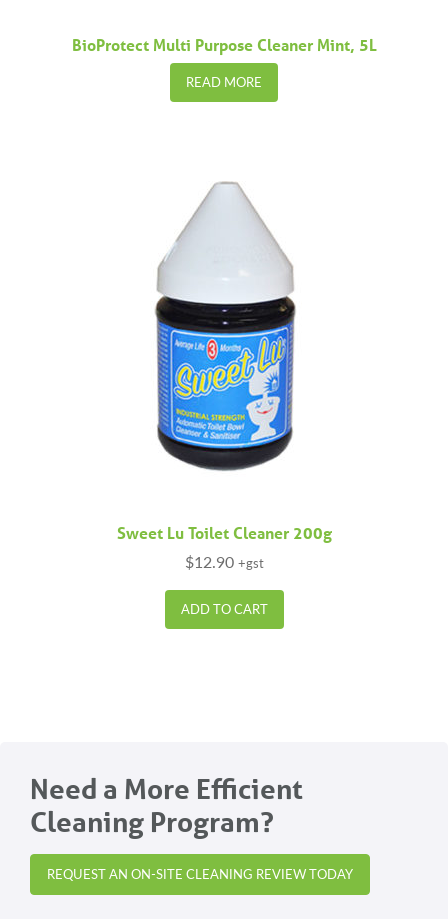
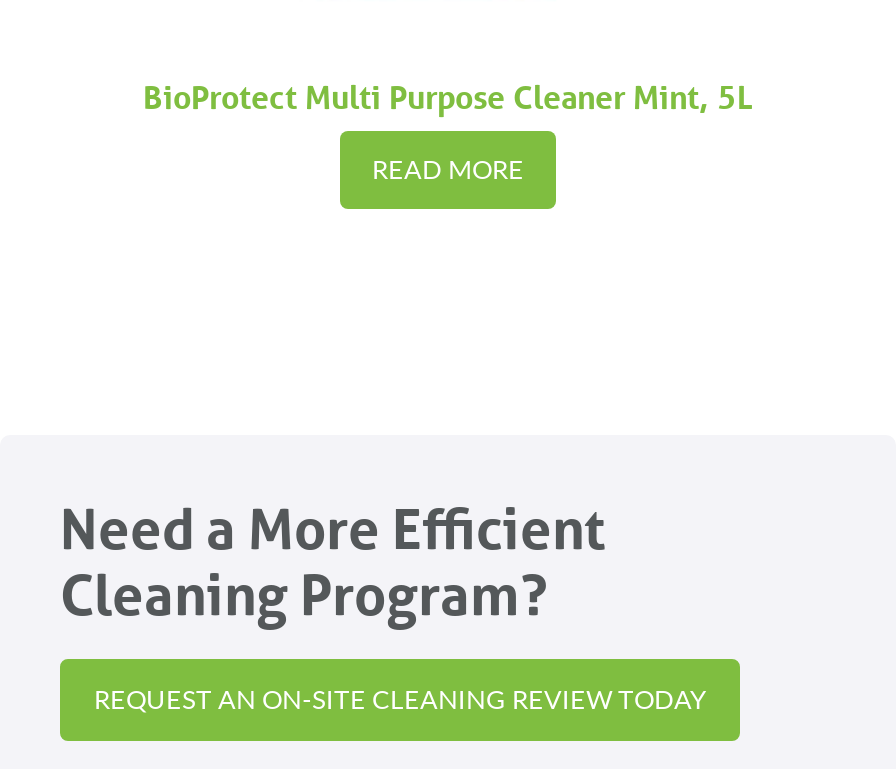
[155,181,296,472] [image] -> none
[116,522,331,618] Sweet Lu Toilet Cleaner 200g | $12.90 +gst | ADD TO CART -> none

